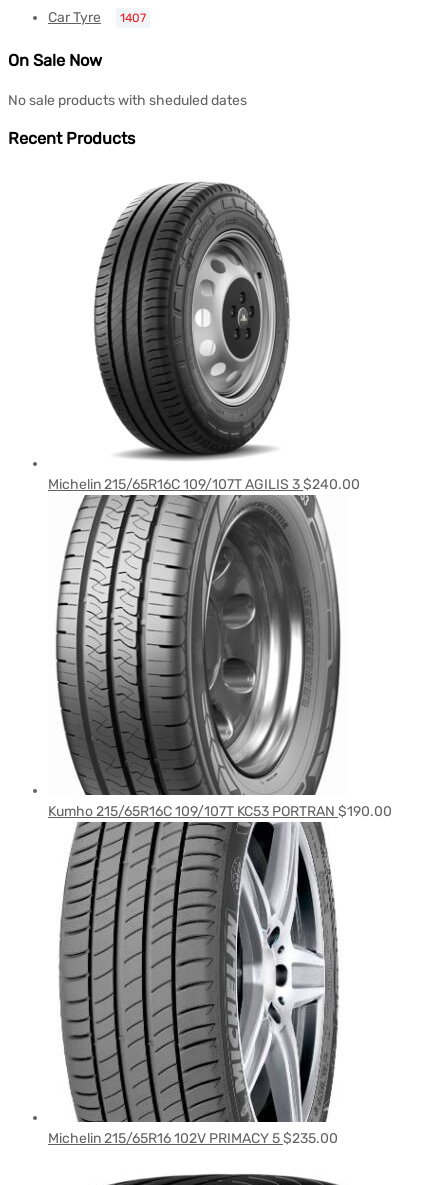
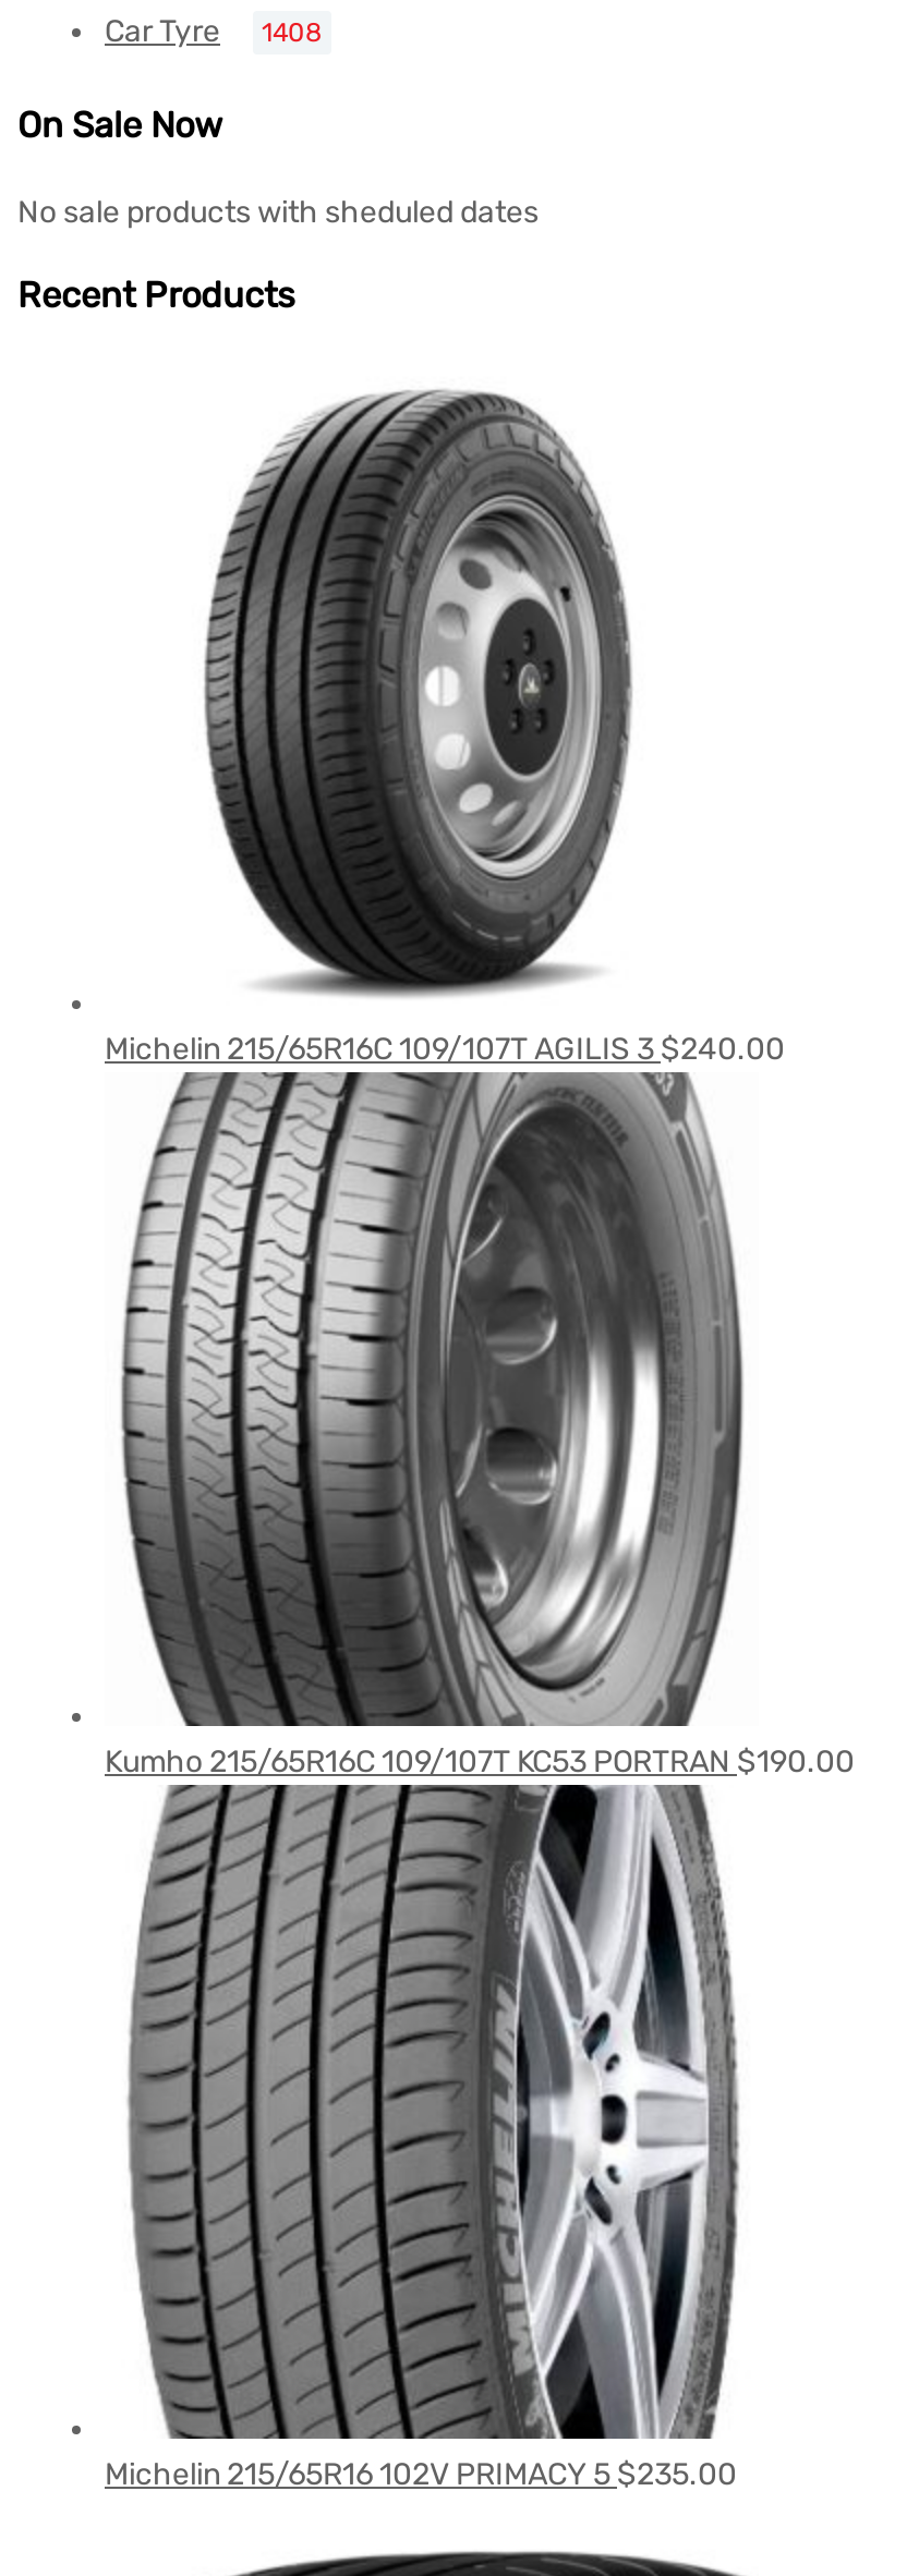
[48,9,146,26] Car Tyre 1407 -> [105,13,323,50] Car Tyre 1408

